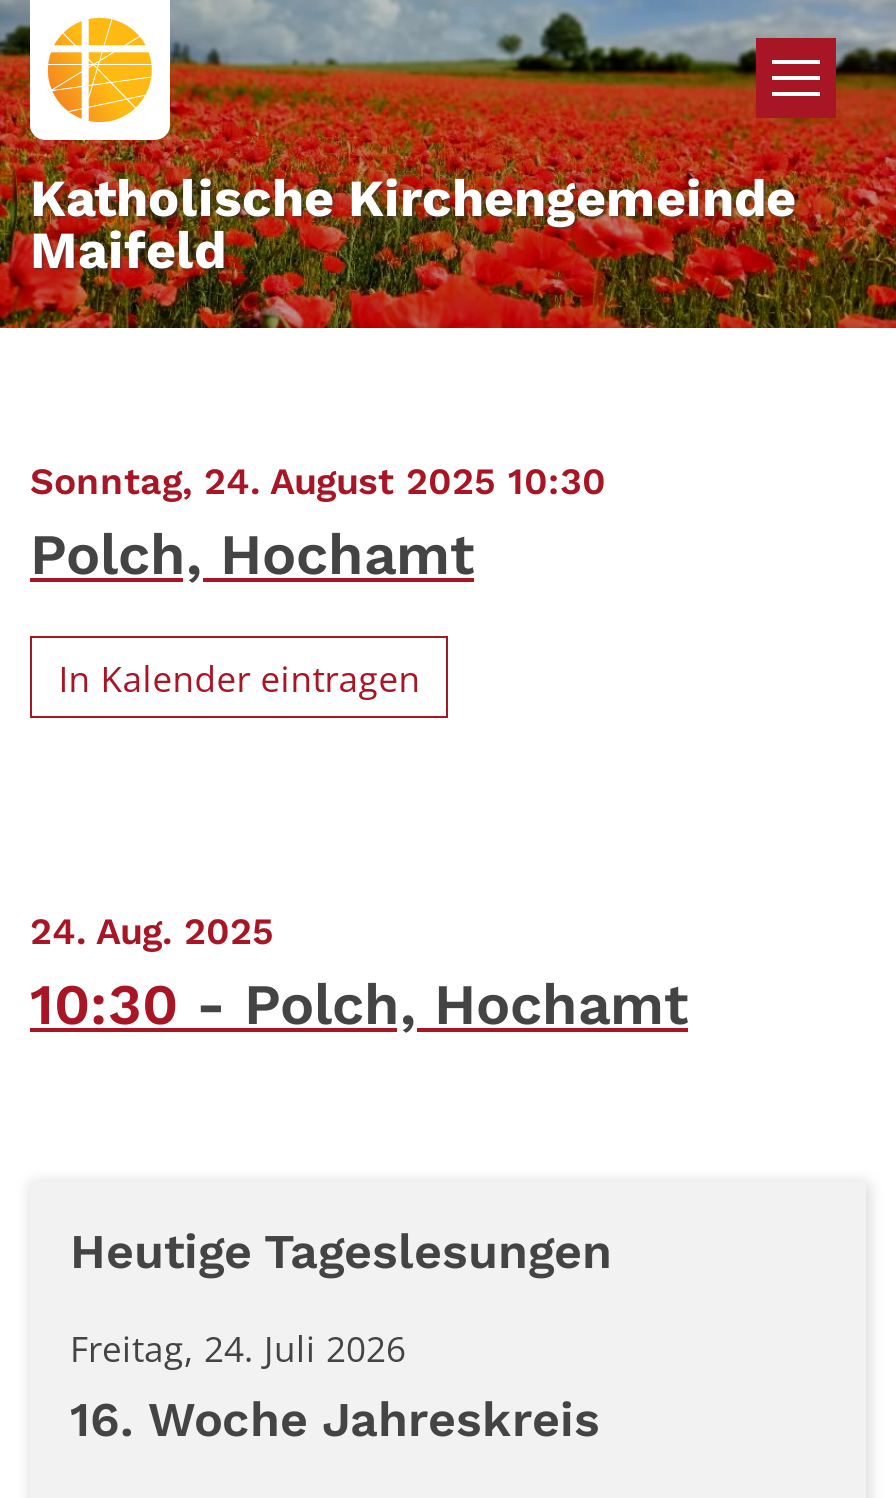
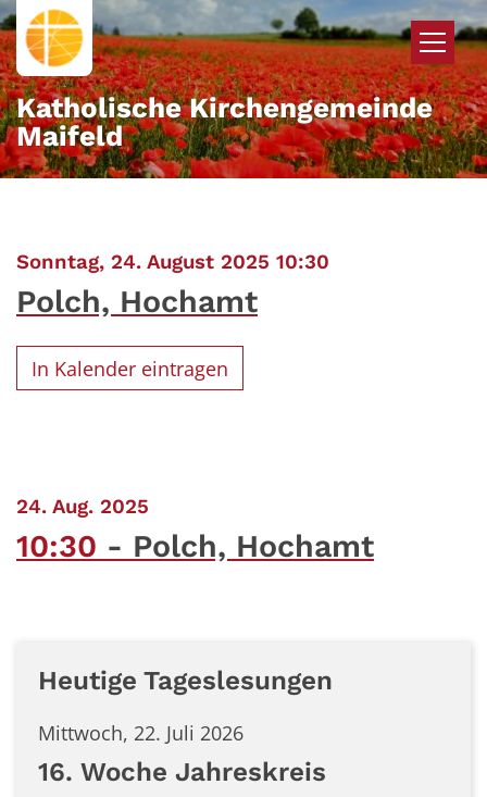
[70,1324,406,1372] Freitag, 24. Juli 2026 -> [38,720,243,746] Mittwoch, 22. Juli 2026

